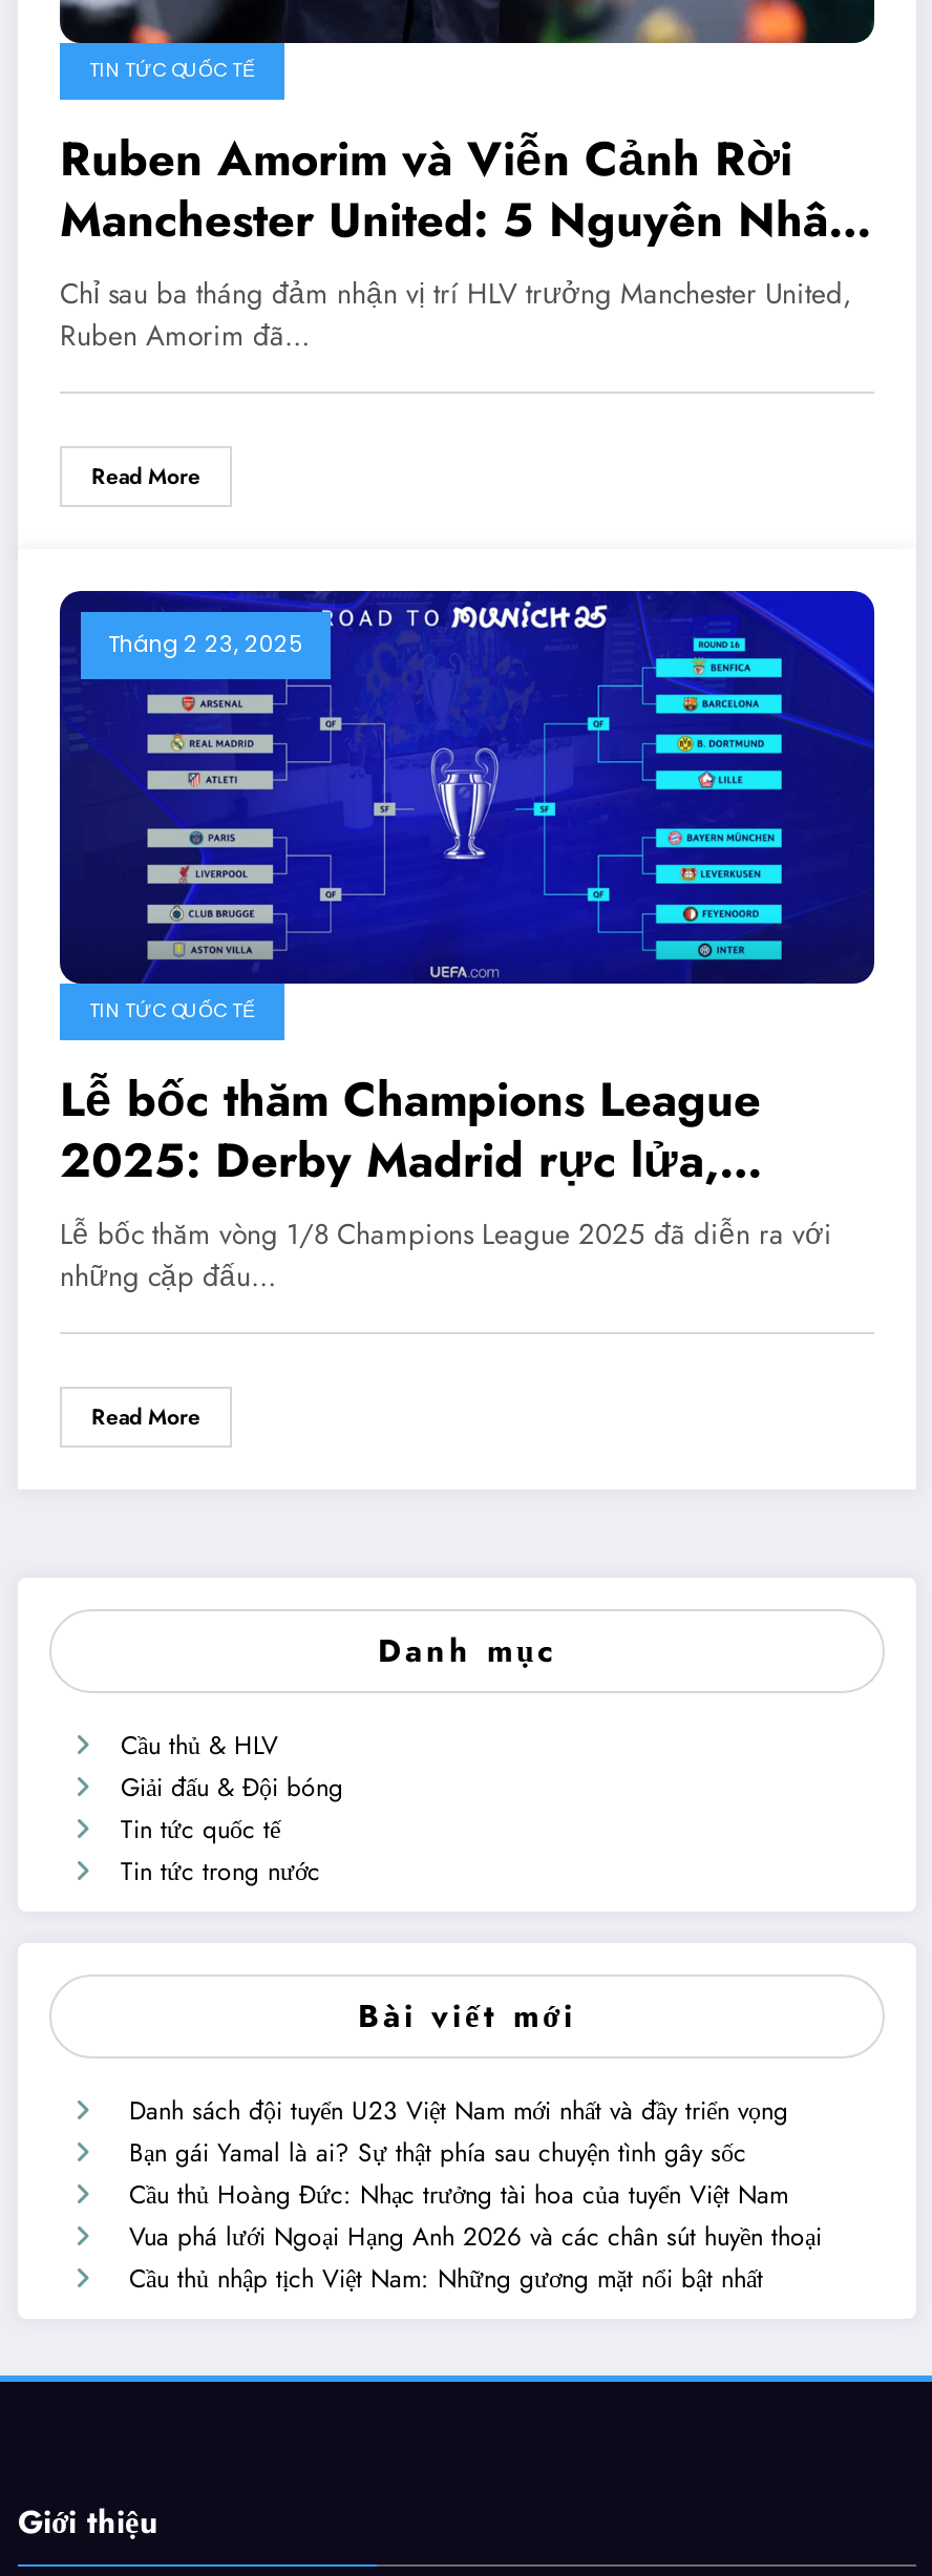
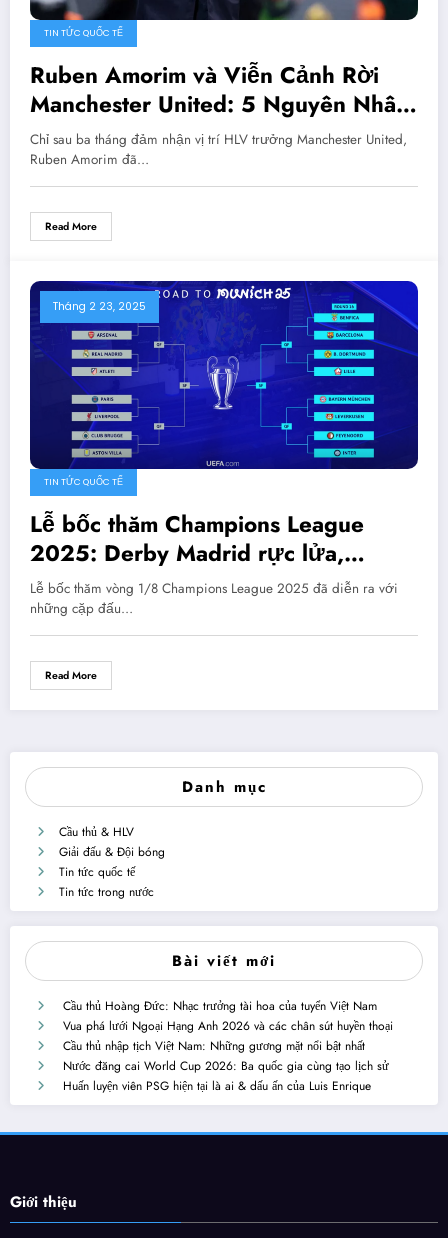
[129,2093,788,2172] Danh sách đội tuyển U23 Việt Nam mới nhất và đầy triển vọng | Bạn gái Yamal là ai? Sự thật phía sau chuyện tình gây sốc -> none
moved [129,2177,822,2298] -> [63,997,393,1055]: Cầu thủ Hoàng Đức: Nhạc trưởng tài hoa của tuyển Việt Nam | Vua phá lưới Ngoại Hạng Anh 2026 và các chân sút huyền thoại | Cầu thủ nhập tịch Việt Nam: Những gương mặt nổi bật nhất
none -> [63,1057,393,1095] Nước đăng cai World Cup 2026: Ba quốc gia cùng tạo lịch sử | Huấn luyện viên PSG hiện tại là ai & dấu ấn của Luis Enrique

